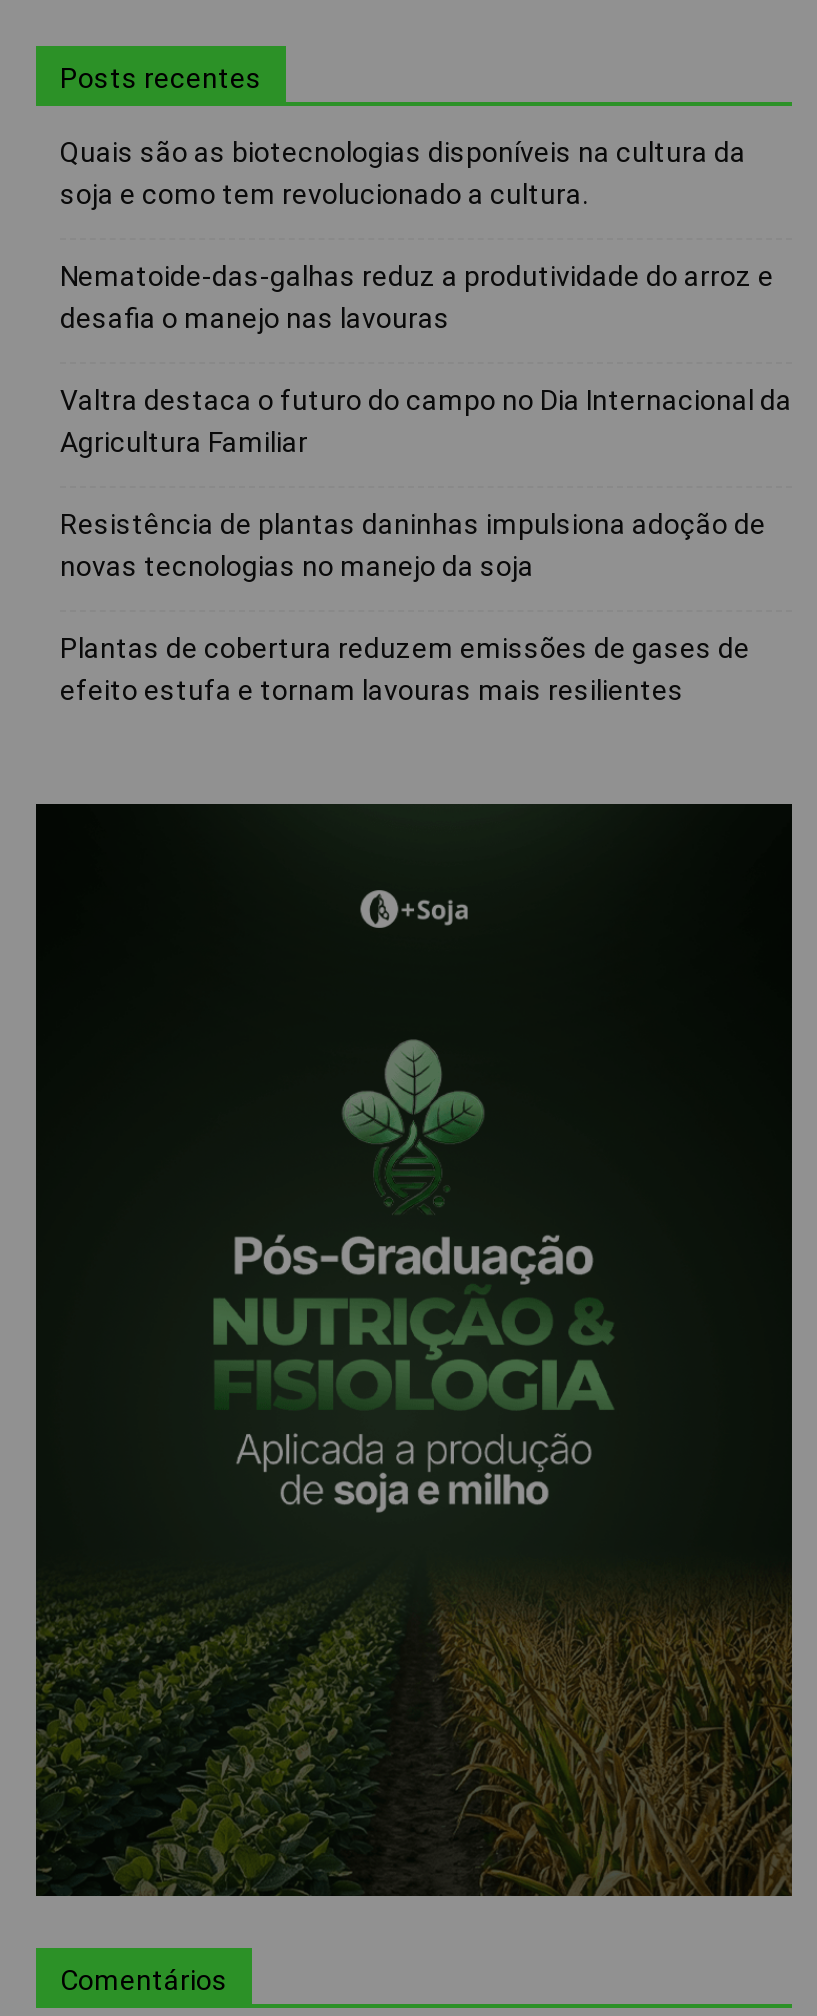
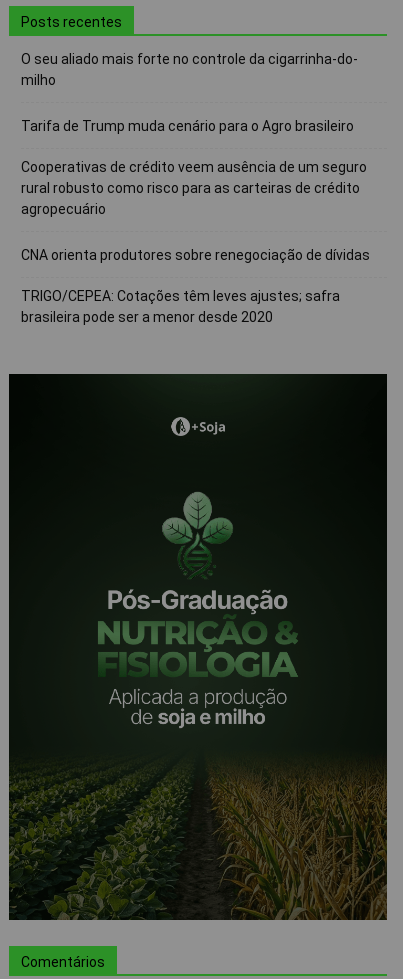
[60,136,746,210] Quais são as biotecnologias disponíveis na cultura da | soja e como tem revolucionado a cultura. -> [21,51,358,88] O seu aliado mais forte no controle da cigarrinha-do- | milho
[60,260,774,334] Nematoide-das-galhas reduz a produtividade do arroz e | desafia o manejo nas lavouras -> [21,118,354,134] Tarifa de Trump muda cenário para o Agro brasileiro
[60,384,792,458] Valtra destaca o futuro do campo no Dia Internacional da | Agricultura Familiar -> [21,159,367,217] Cooperativas de crédito veem ausência de um seguro | rural robusto como risco para as carteiras de crédito | agropecuário
[60,508,766,582] Resistência de plantas daninhas impulsiona adoção de | novas tecnologias no manejo da soja -> [21,247,370,263] CNA orienta produtores sobre renegociação de dívidas
[60,632,750,706] Plantas de cobertura reduzem emissões de gases de | efeito estufa e tornam lavouras mais resilientes -> [21,288,340,325] TRIGO/CEPEA: Cotações têm leves ajustes; safra | brasileira pode ser a menor desde 2020

